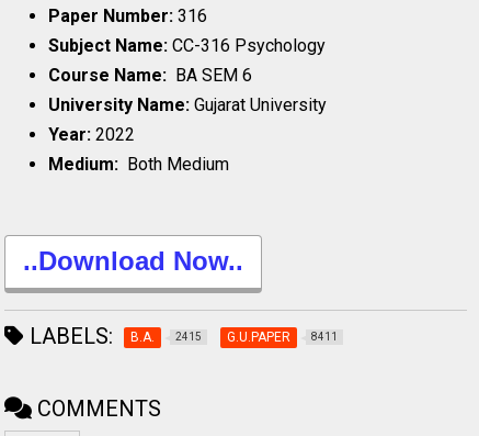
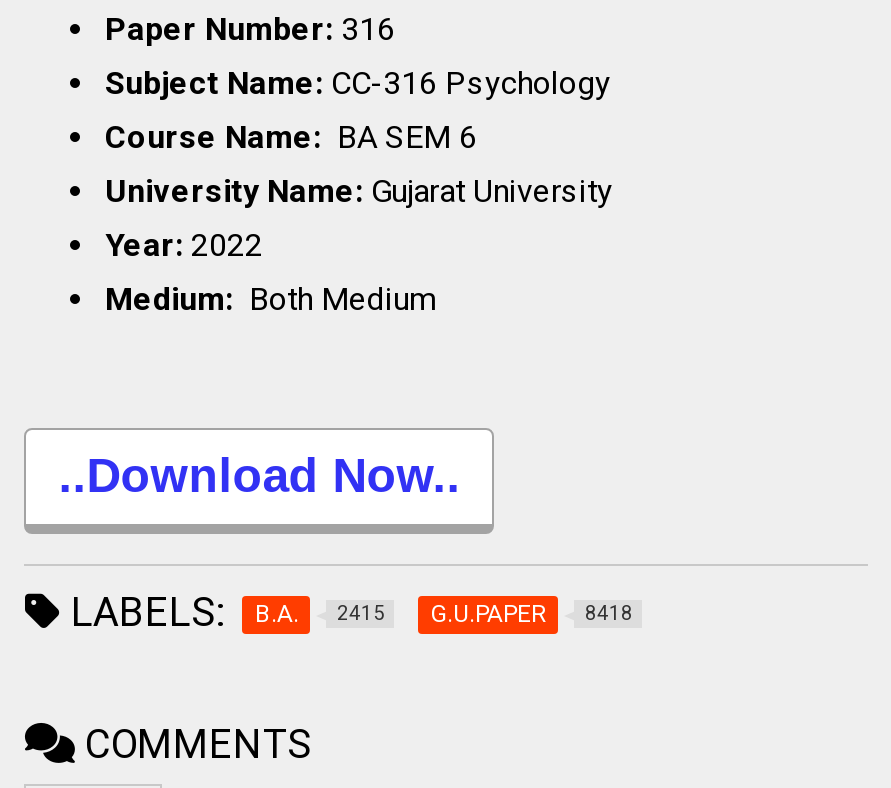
[227,329,338,345] G.U.PAPER 8411 -> [431,600,633,628] G.U.PAPER 8418

